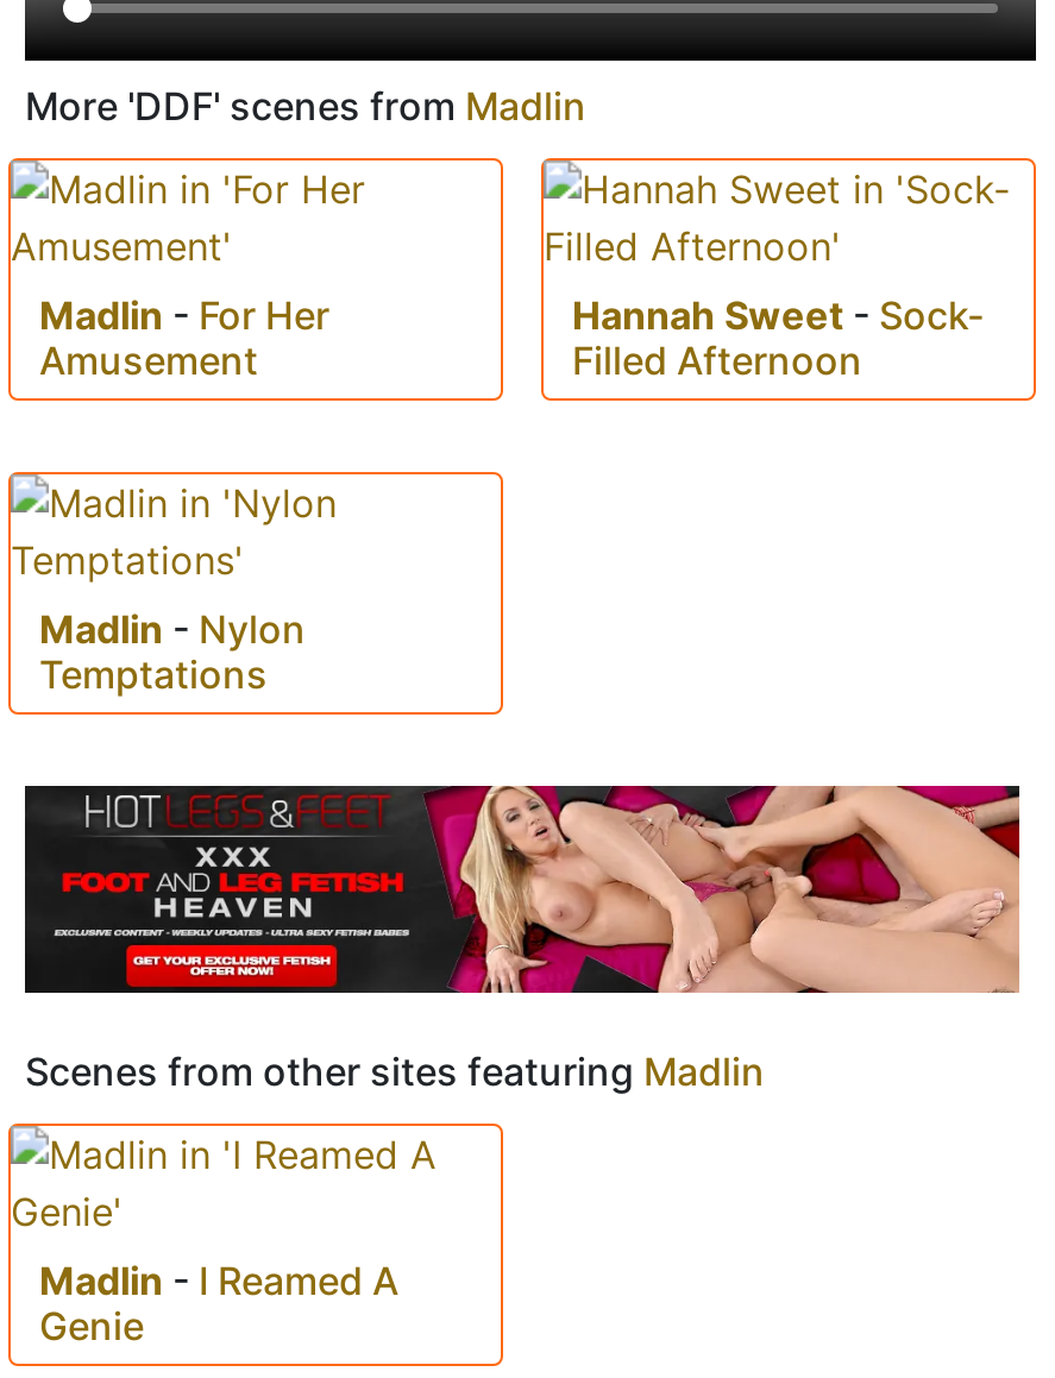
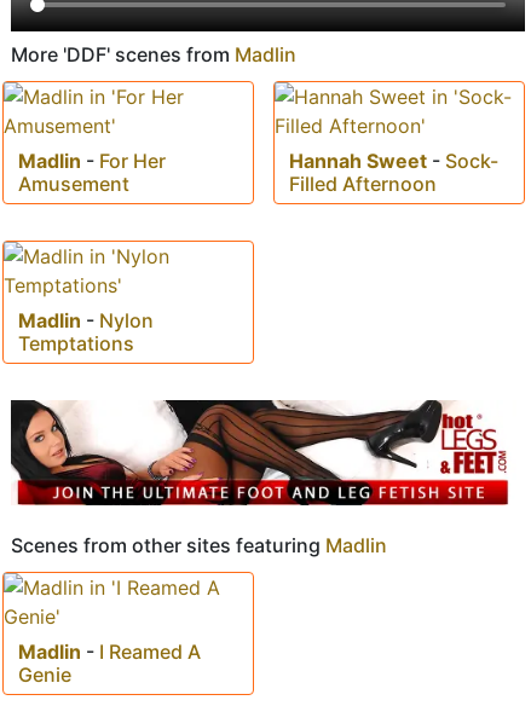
[23,782,1022,996] [image] -> [11,399,516,507] [image]

